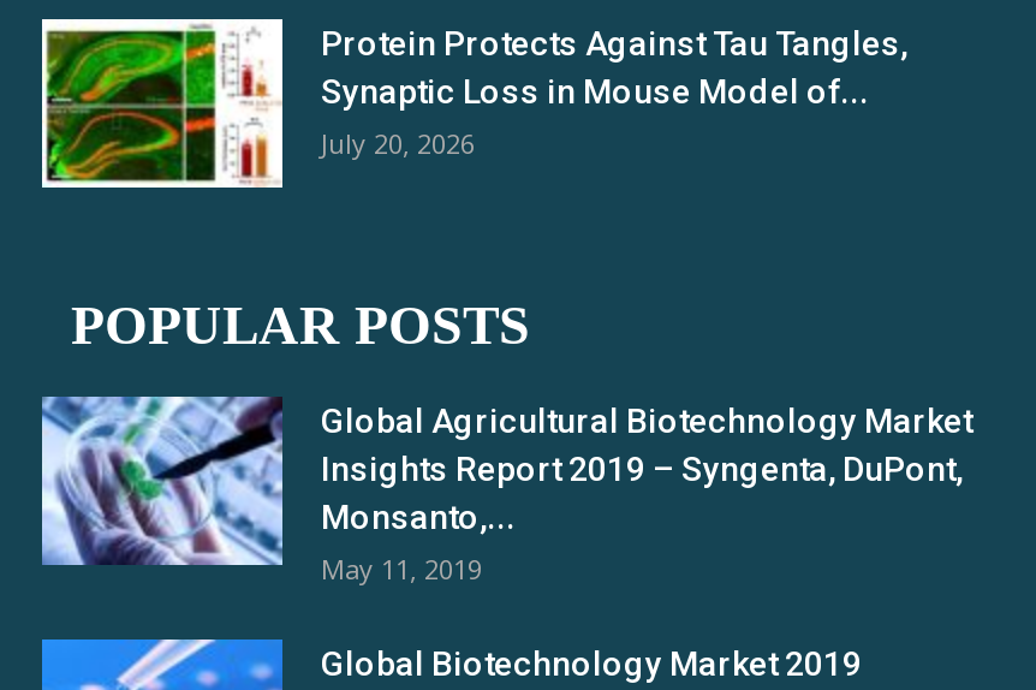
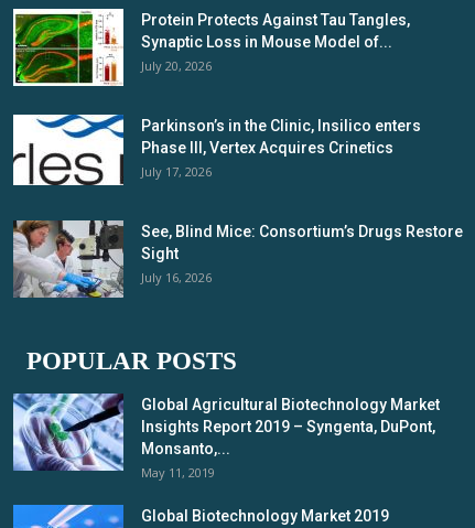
none -> [12,114,463,285] [image] | Parkinson’s in the Clinic, Insilico enters | Phase III, Vertex Acquires Crinetics | July 17, 2026 | See, Blind Mice: Consortium’s Drugs Restore | Sight | July 16, 2026
none -> [12,219,123,299] [image]

